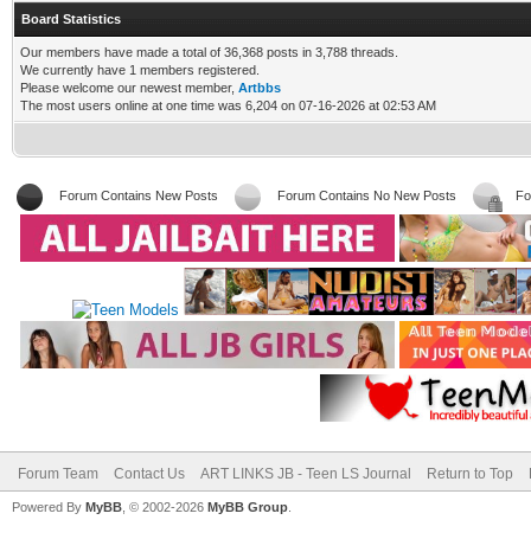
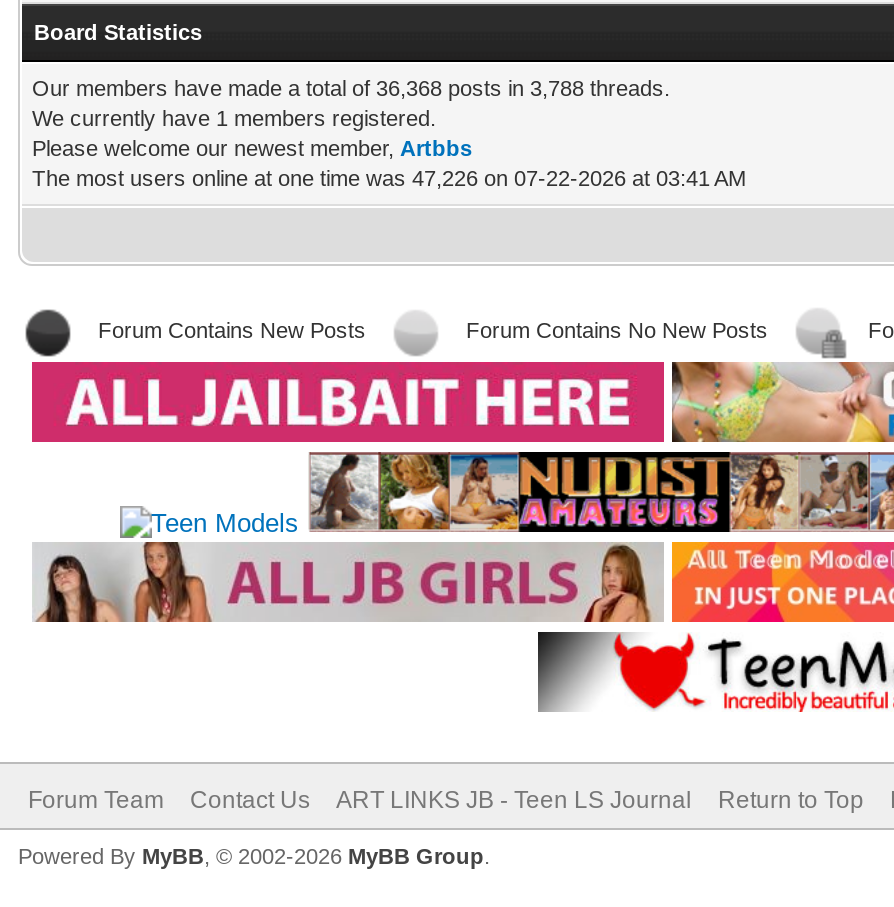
[20,98,436,113] The most users online at one time was 6,204 on 07-16-2026 at 02:53 AM -> [32,166,746,190] The most users online at one time was 47,226 on 07-22-2026 at 03:41 AM

